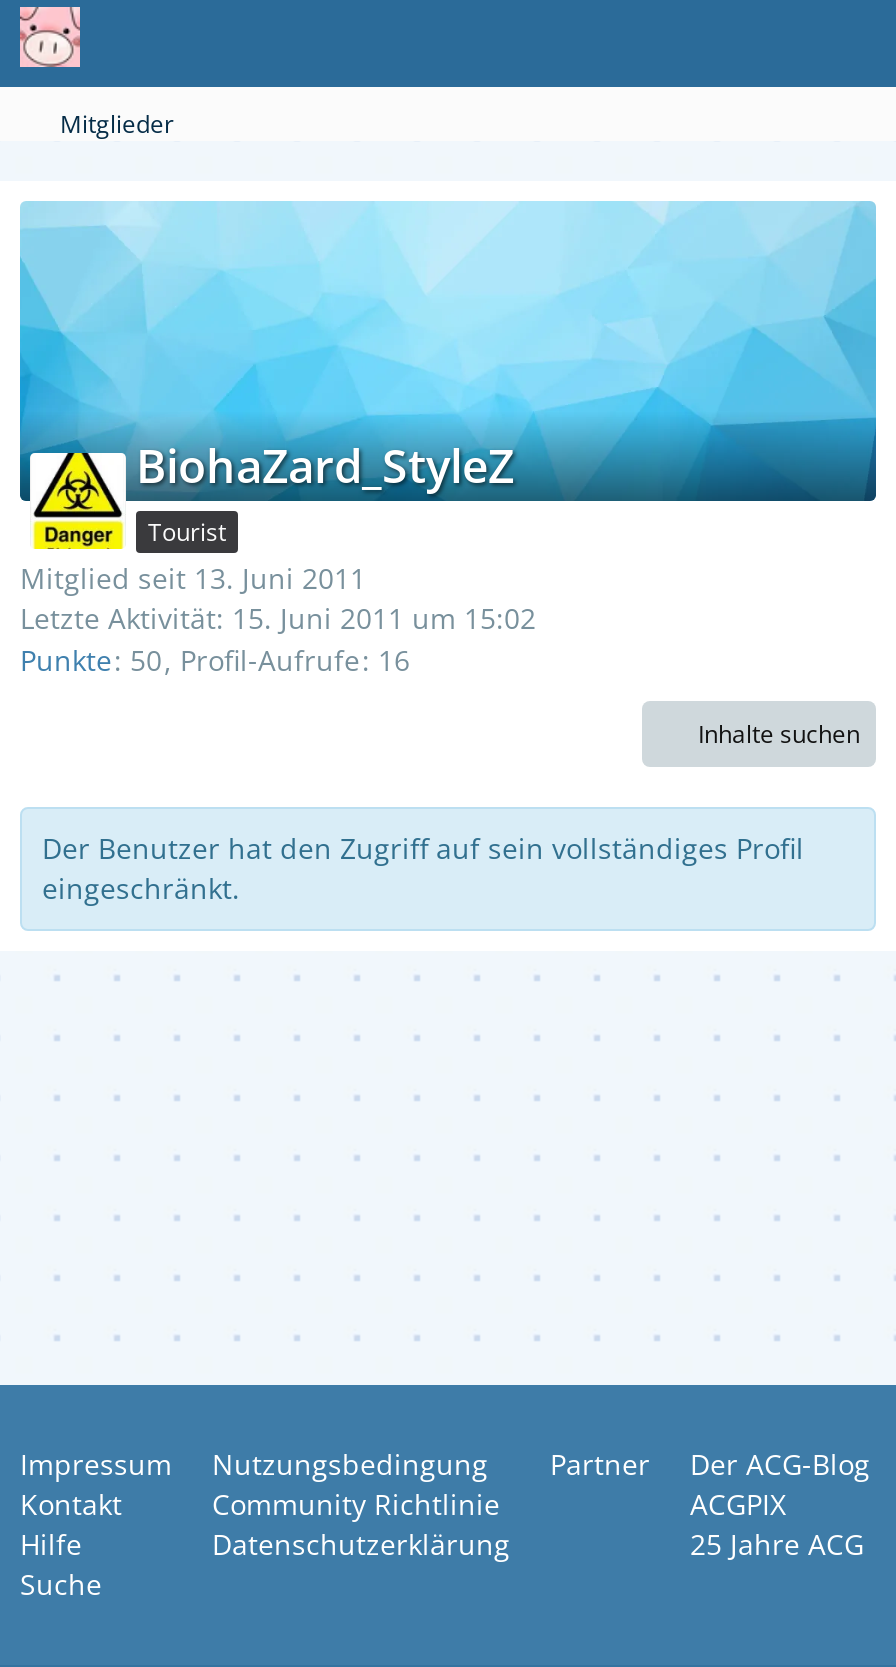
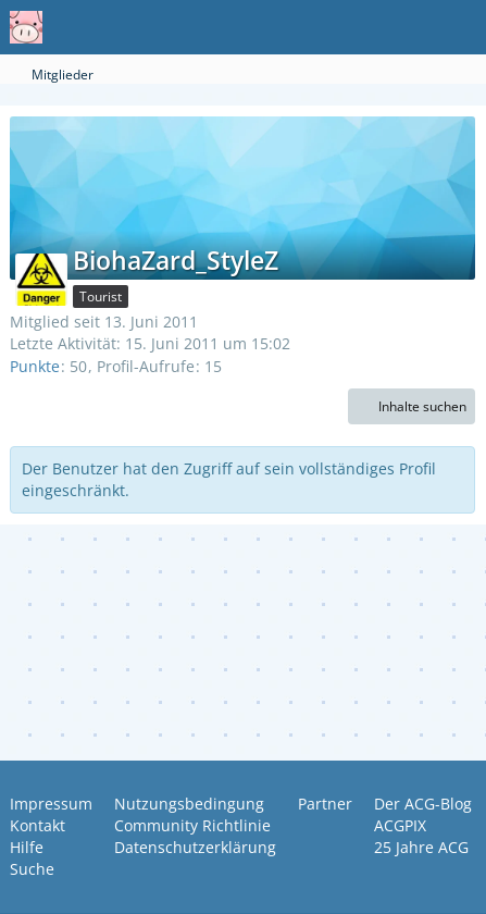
[20,641,410,679] Punkte 50 Profil-Aufrufe 16 -> [10,356,222,377] Punkte 50 Profil-Aufrufe 15

